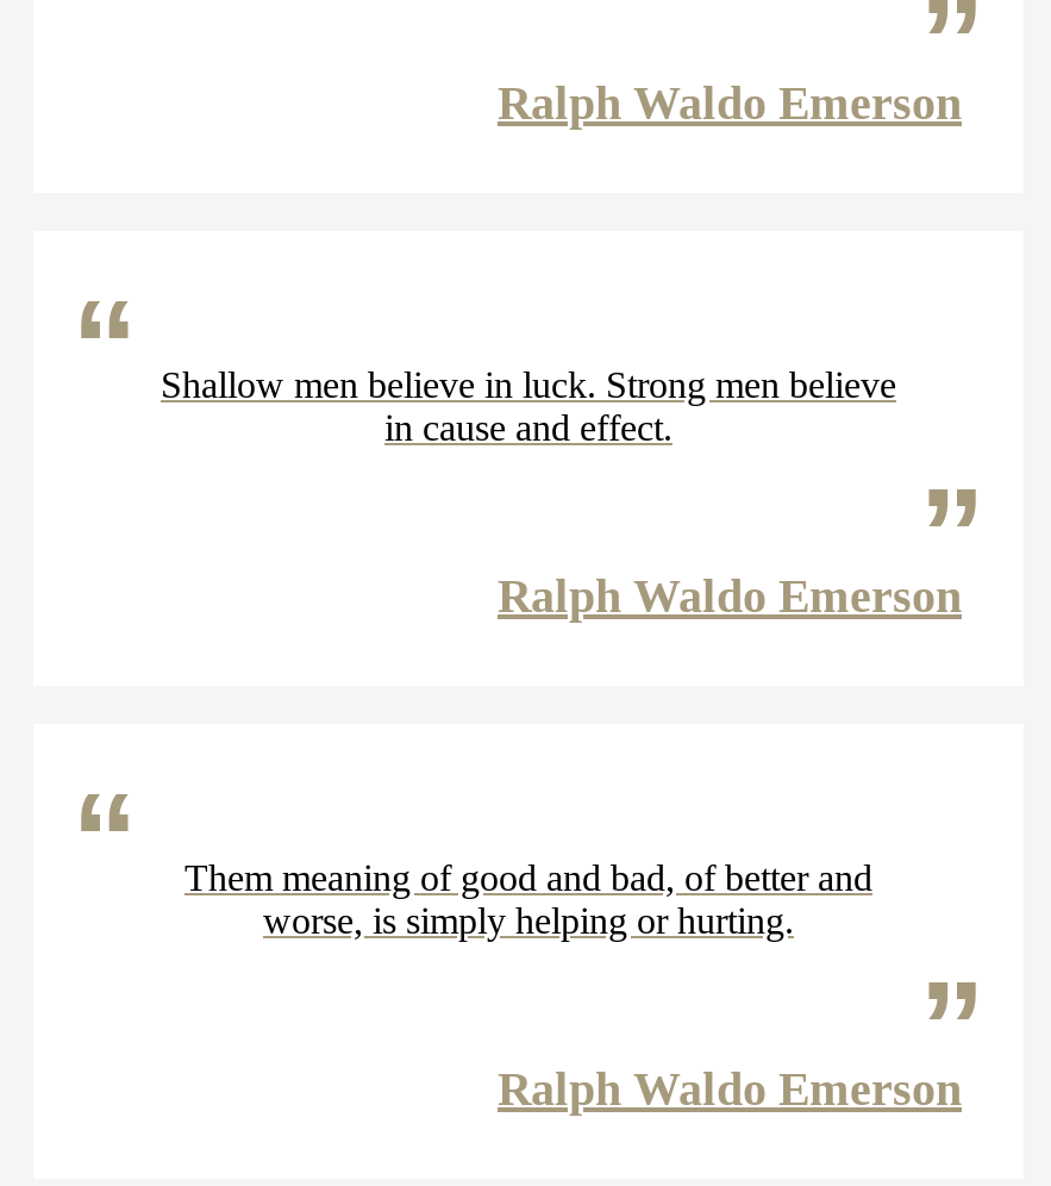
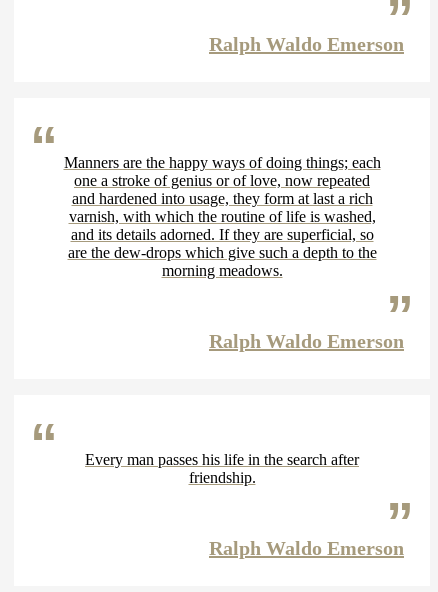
[161,364,896,448] Shallow men believe in luck. Strong men believe | in cause and effect. -> [63,154,380,279] Manners are the happy ways of doing things; each | one a stroke of genius or of love, now repeated | and hardened into usage, they form at last a rich | varnish, with which the routine of life is washed, | and its details adorned. If they are superficial, so | are the dew-drops which give such a depth to the | morning meadows.
[184,857,872,941] Them meaning of good and bad, of better and | worse, is simply helping or hurting. -> [85,451,359,486] Every man passes his life in the search after | friendship.

